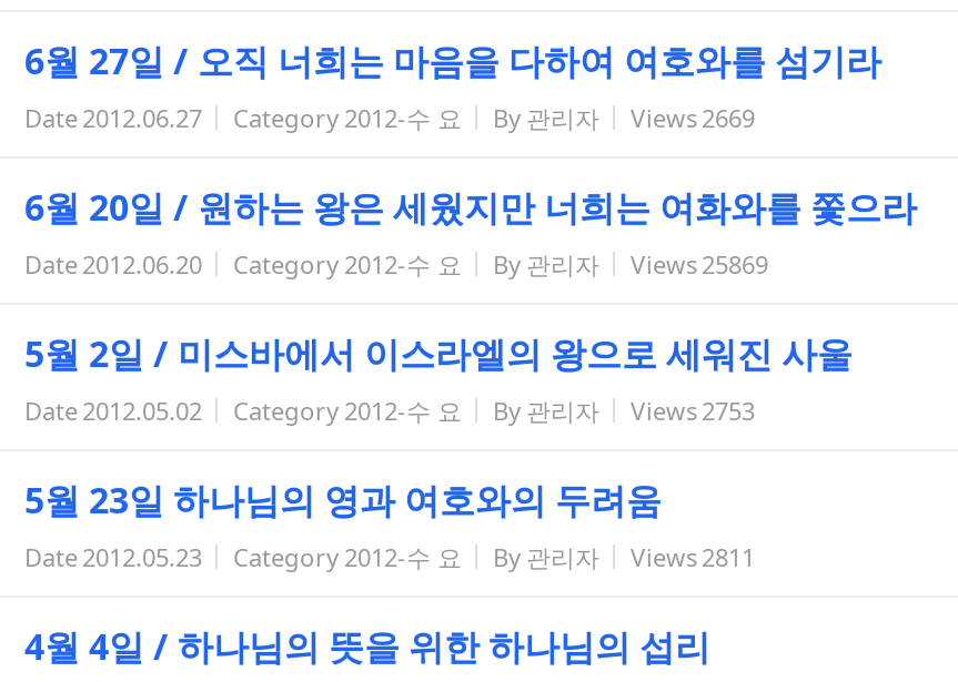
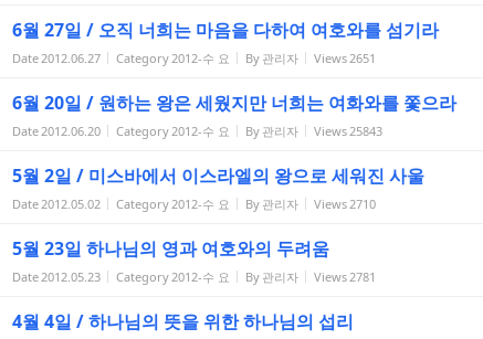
[24,101,755,134] Date 2012.06.27 Category 2012-수 요 By 관리자 Views 2669 -> [12,50,376,66] Date 2012.06.27 Category 2012-수 요 By 관리자 Views 2651
[24,247,768,281] Date 2012.06.20 Category 2012-수 요 By 관리자 Views 25869 -> [12,123,382,139] Date 2012.06.20 Category 2012-수 요 By 관리자 Views 25843
[24,394,755,427] Date 2012.05.02 Category 2012-수 요 By 관리자 Views 2753 -> [12,195,376,212] Date 2012.05.02 Category 2012-수 요 By 관리자 Views 2710
[24,540,755,573] Date 2012.05.23 Category 2012-수 요 By 관리자 Views 2811 -> [12,268,376,285] Date 2012.05.23 Category 2012-수 요 By 관리자 Views 2781

